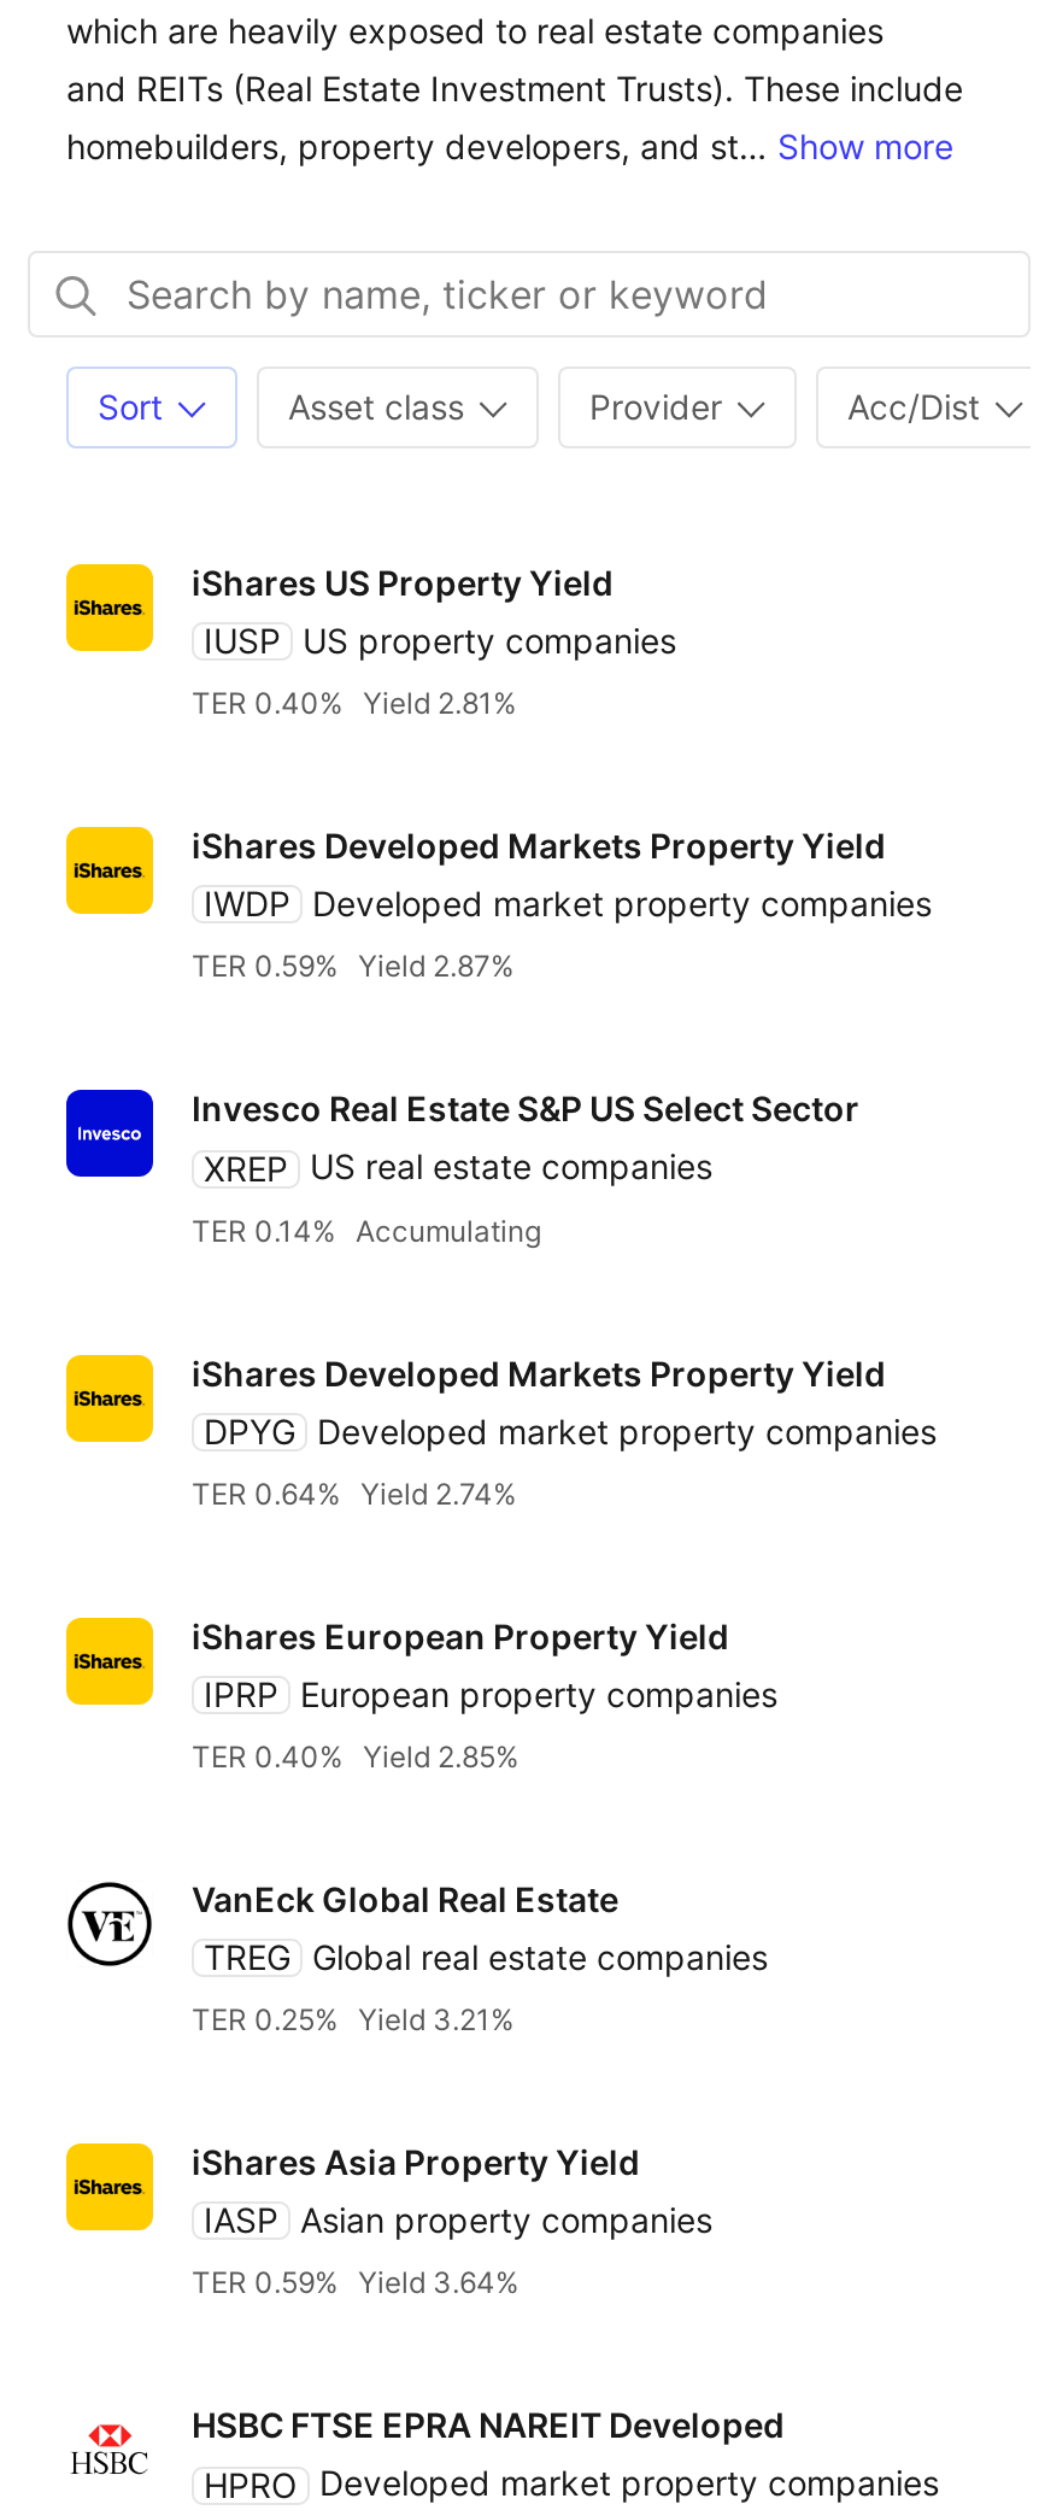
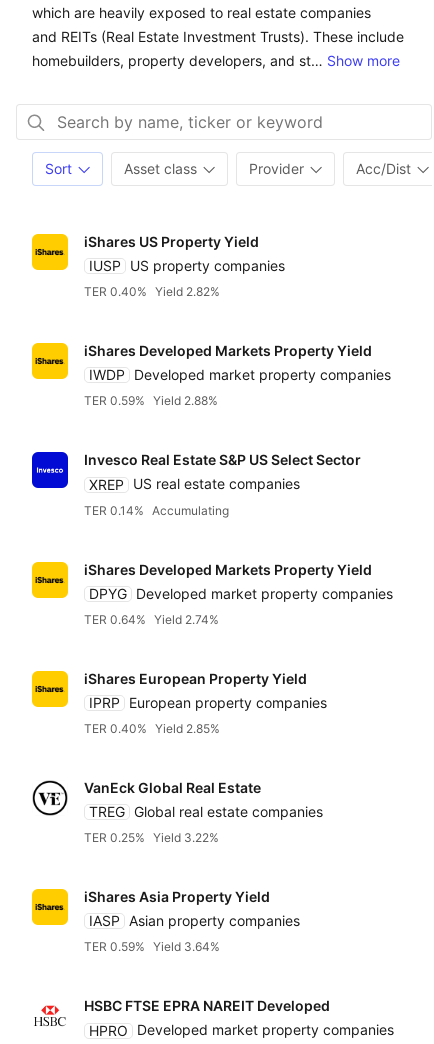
[192,685,517,721] TER 0.40% Yield 2.81% -> [84,284,220,299] TER 0.40% Yield 2.82%
[192,949,515,985] TER 0.59% Yield 2.87% -> [84,393,218,408] TER 0.59% Yield 2.88%
[192,2001,515,2038] TER 0.25% Yield 3.21% -> [84,830,219,845] TER 0.25% Yield 3.22%

